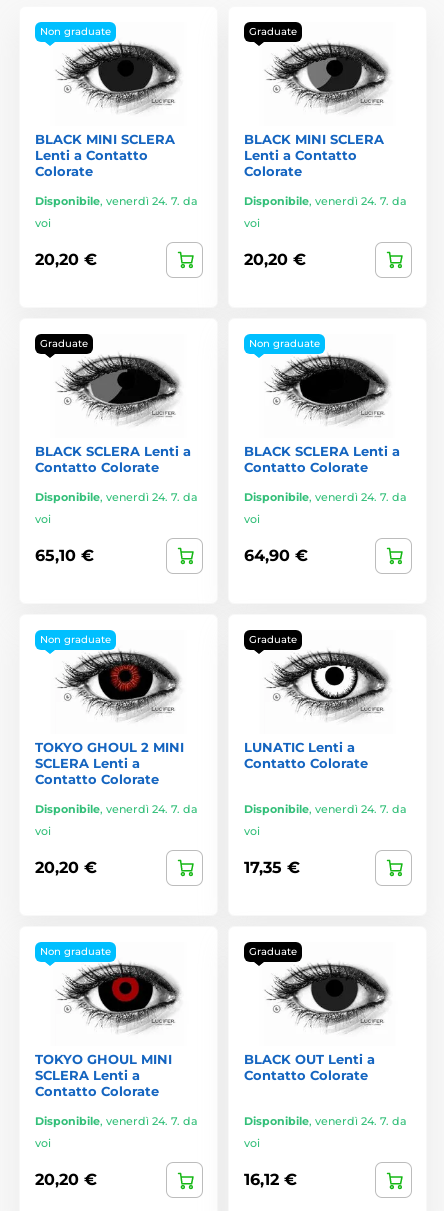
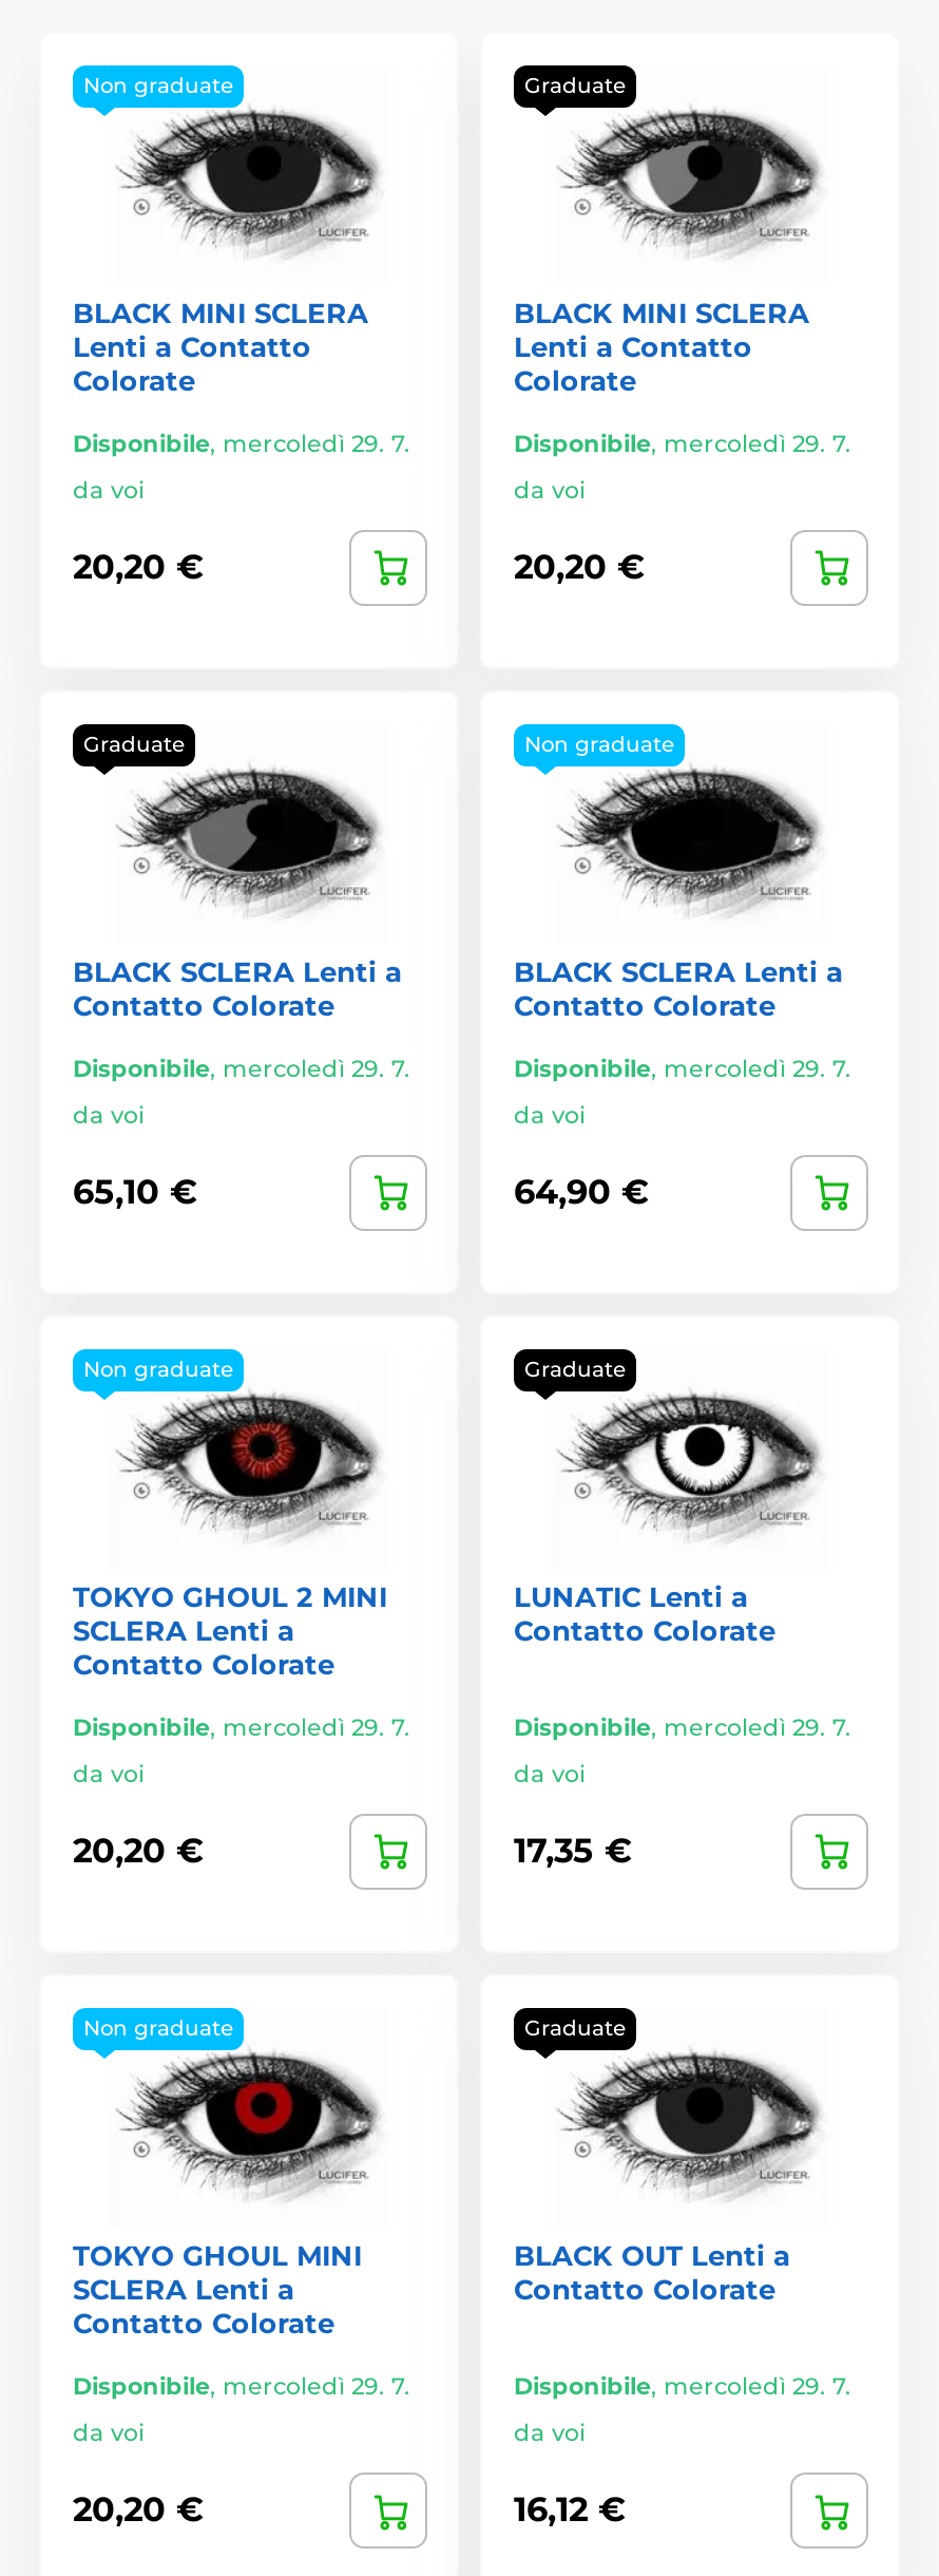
[35,194,198,208] Disponibile, venerdì 24. 7. da -> [73,428,410,457] Disponibile, mercoledì 29. 7.
[244,194,407,208] Disponibile, venerdì 24. 7. da -> [514,428,851,457] Disponibile, mercoledì 29. 7.
[35,216,51,230] voi -> [73,474,145,504] da voi
[244,216,260,230] voi -> [514,474,586,504] da voi
[35,490,198,504] Disponibile, venerdì 24. 7. da -> [73,1053,410,1082] Disponibile, mercoledì 29. 7.
[244,490,407,504] Disponibile, venerdì 24. 7. da -> [514,1053,851,1082] Disponibile, mercoledì 29. 7.
[35,512,51,526] voi -> [73,1099,145,1129] da voi
[244,512,260,526] voi -> [514,1099,586,1129] da voi
[35,802,198,816] Disponibile, venerdì 24. 7. da -> [73,1712,410,1741] Disponibile, mercoledì 29. 7.
[244,802,407,816] Disponibile, venerdì 24. 7. da -> [514,1712,851,1741] Disponibile, mercoledì 29. 7.
[35,824,51,838] voi -> [73,1758,145,1788] da voi
[244,824,260,838] voi -> [514,1758,586,1788] da voi
[35,1114,198,1128] Disponibile, venerdì 24. 7. da -> [73,2371,410,2400] Disponibile, mercoledì 29. 7.
[244,1114,407,1128] Disponibile, venerdì 24. 7. da -> [514,2371,851,2400] Disponibile, mercoledì 29. 7.
[35,1136,51,1150] voi -> [73,2417,145,2447] da voi
[244,1136,260,1150] voi -> [514,2417,586,2447] da voi

